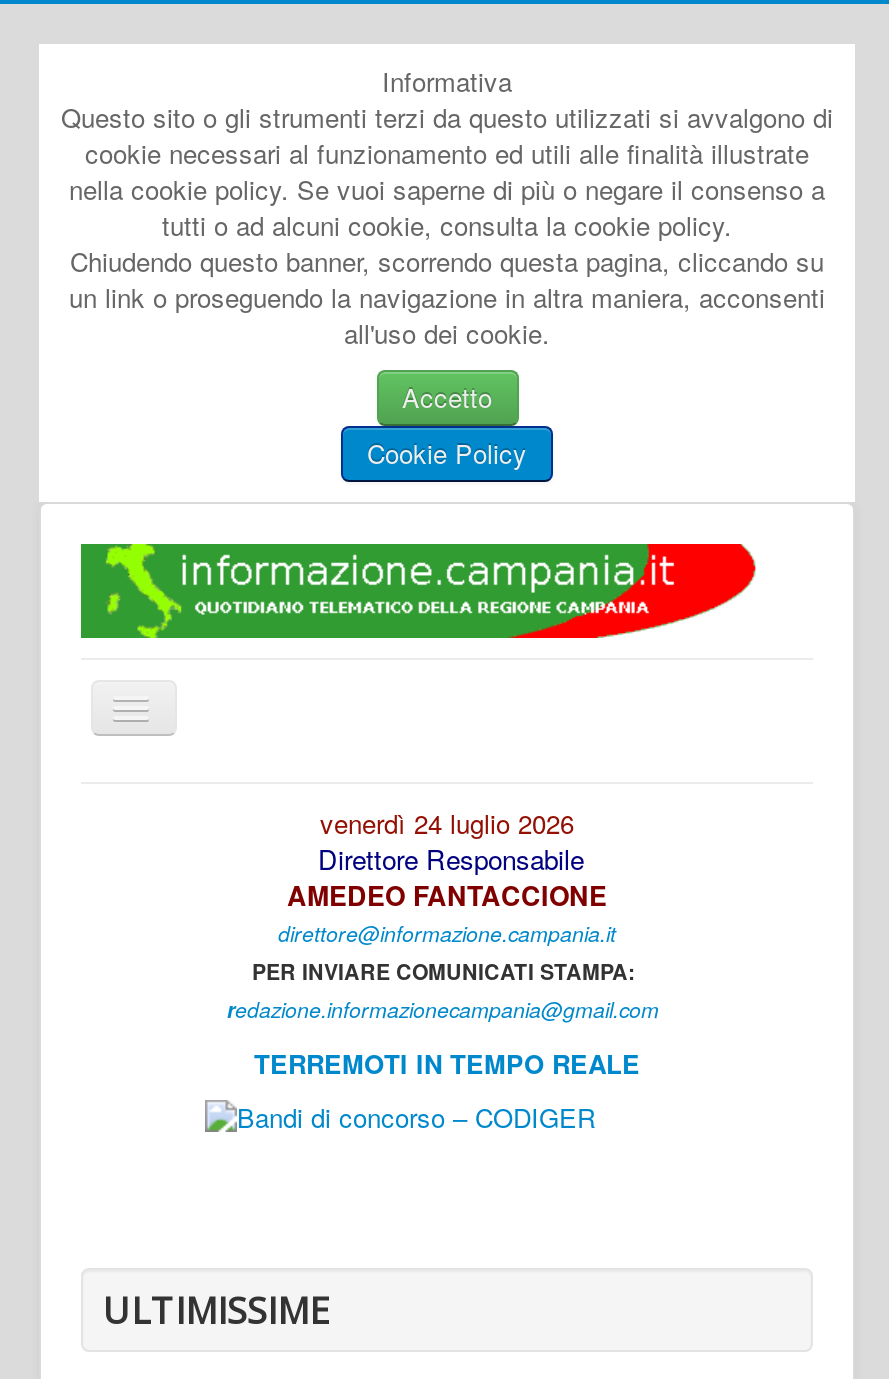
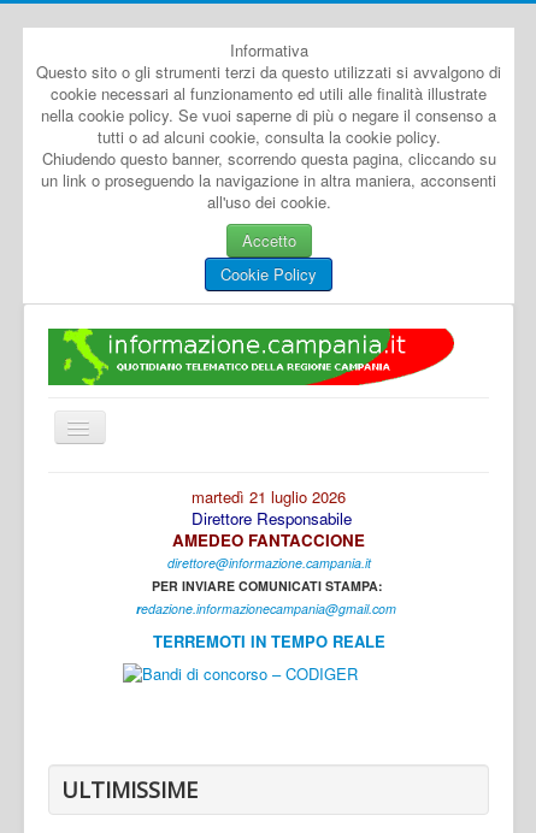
[320,804,574,842] venerdì 24 luglio 2026 -> [192,485,346,508] martedì 21 luglio 2026

